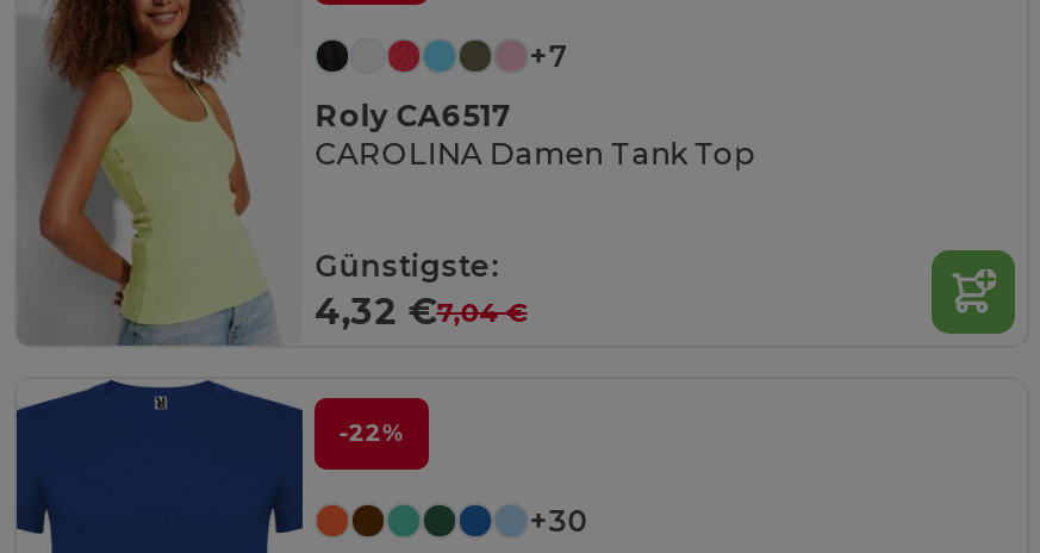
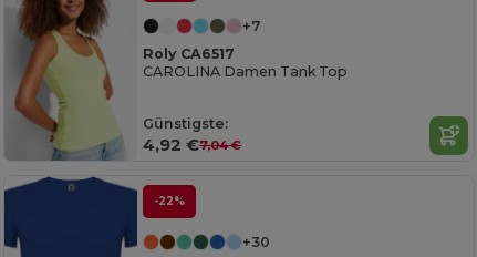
[315,289,527,334] 4,32 €7,04 € -> [143,134,241,155] 4,92 €7,04 €

